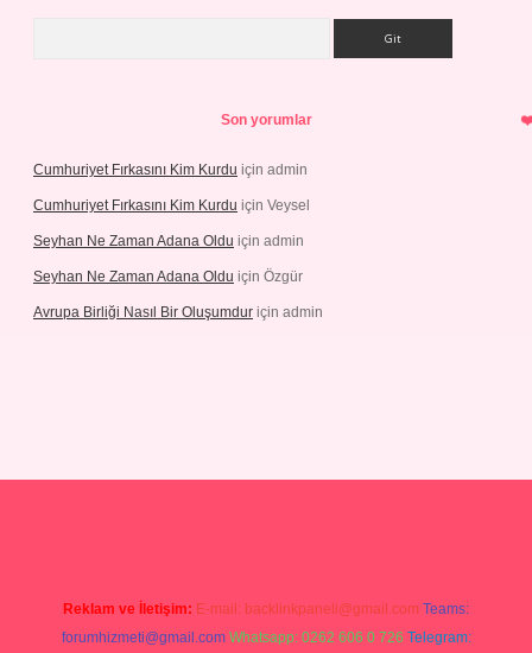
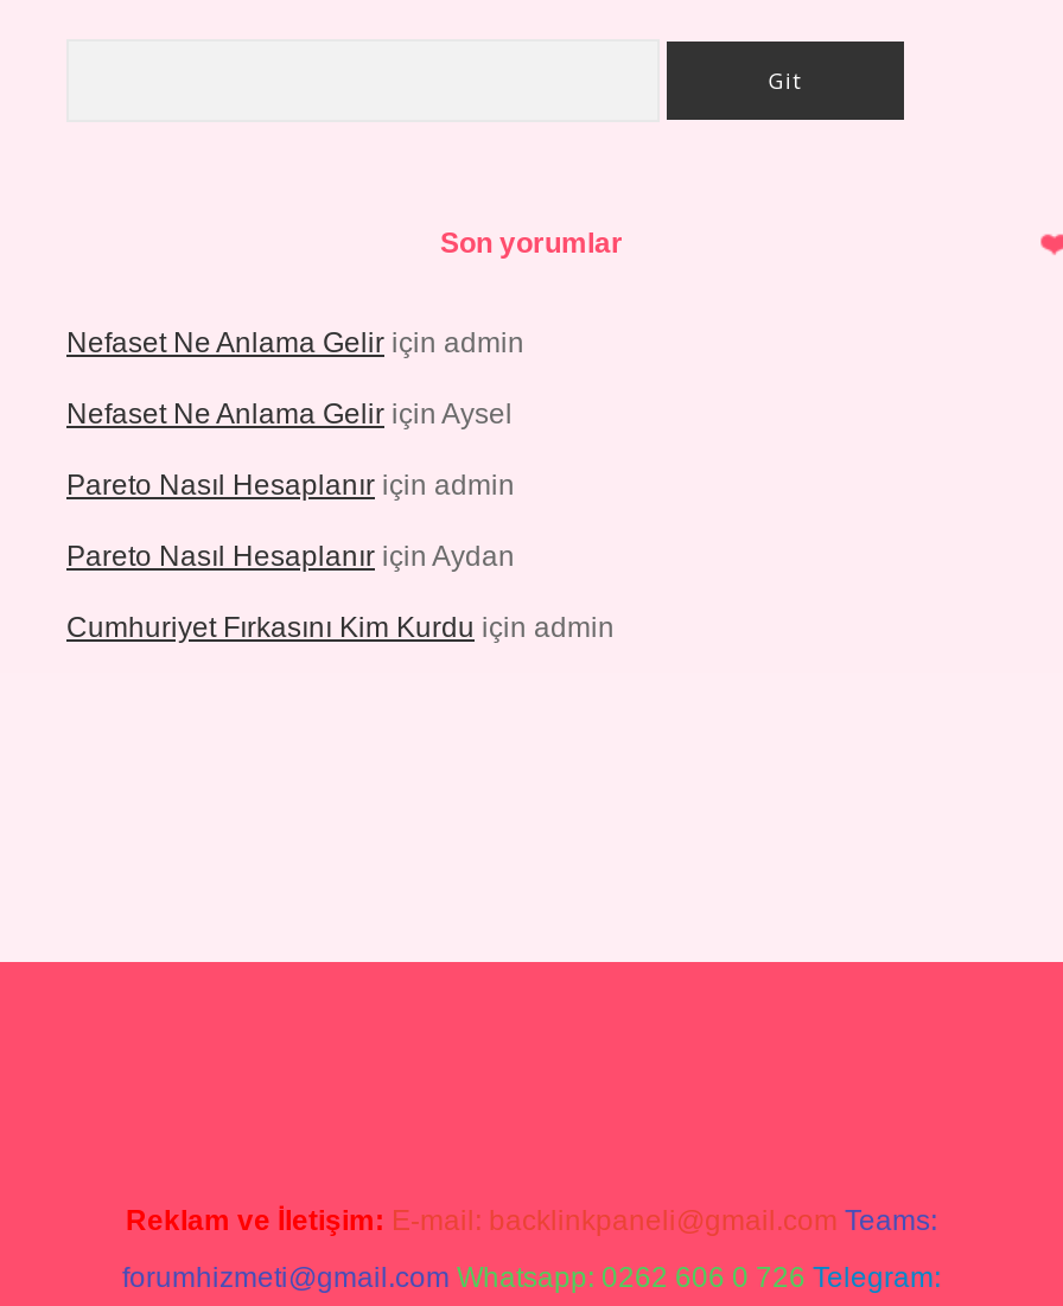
none -> [66,326,524,573] Nefaset Ne Anlama Gelir için admin | Nefaset Ne Anlama Gelir için Aysel | Pareto Nasıl Hesaplanır için admin | Pareto Nasıl Hesaplanır için Aydan
moved [33,161,308,178] -> [66,611,615,644]: Cumhuriyet Fırkasını Kim Kurdu için admin
[33,197,323,321] Cumhuriyet Fırkasını Kim Kurdu için Veysel | Seyhan Ne Zaman Adana Oldu için admin | Seyhan Ne Zaman Adana Oldu için Özgür | Avrupa Birliği Nasıl Bir Oluşumdur için admin -> none

